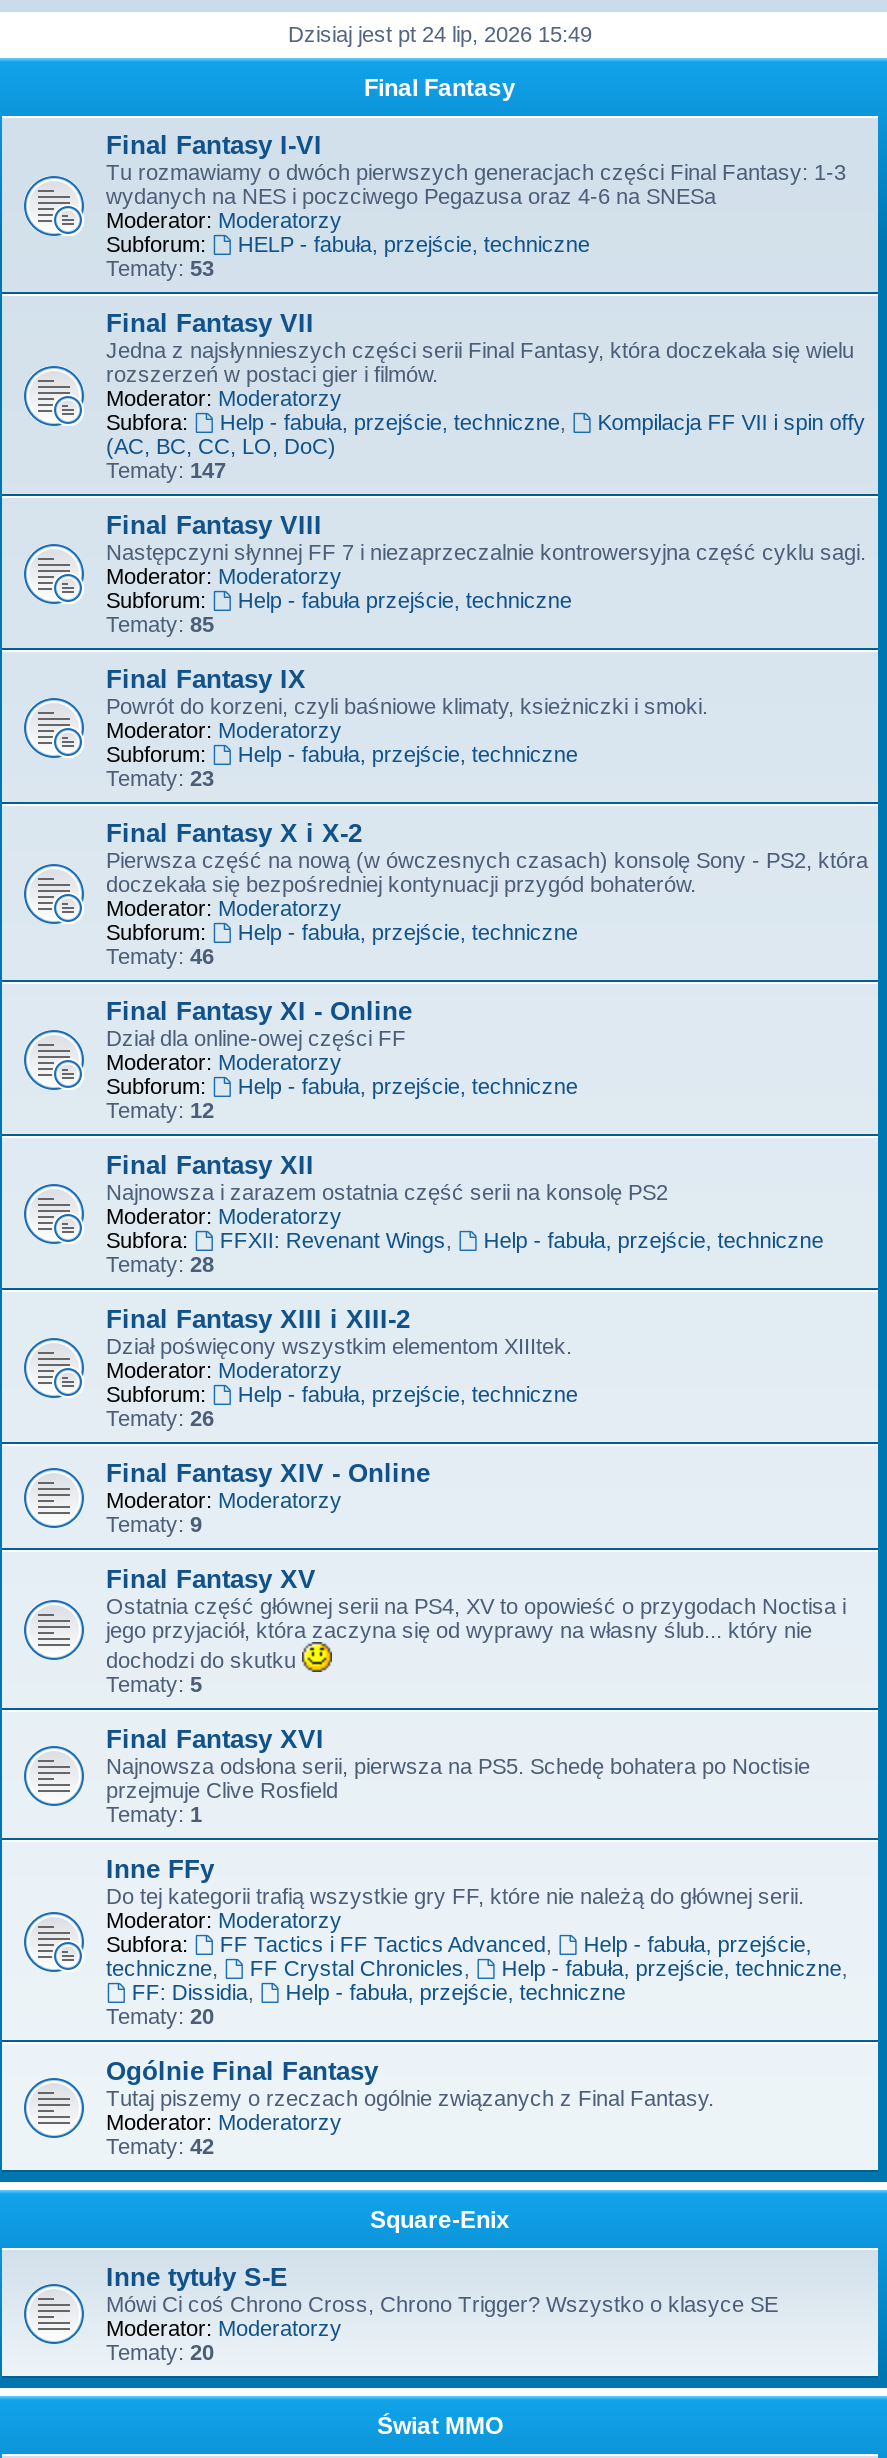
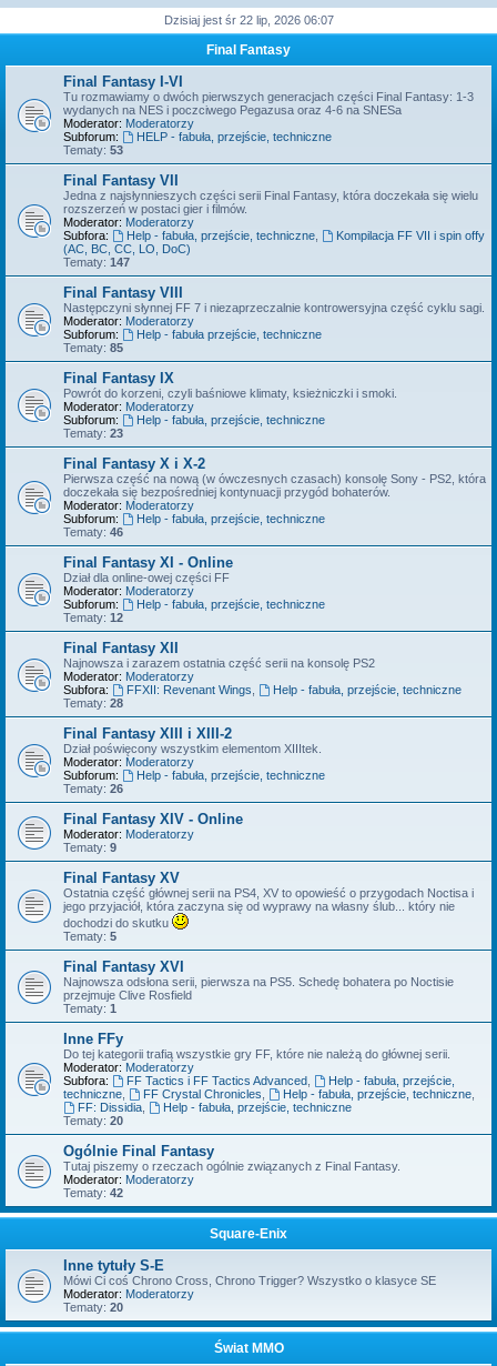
[288,22,592,46] Dzisiaj jest pt 24 lip, 2026 15:49 -> [164,13,333,27] Dzisiaj jest śr 22 lip, 2026 06:07

